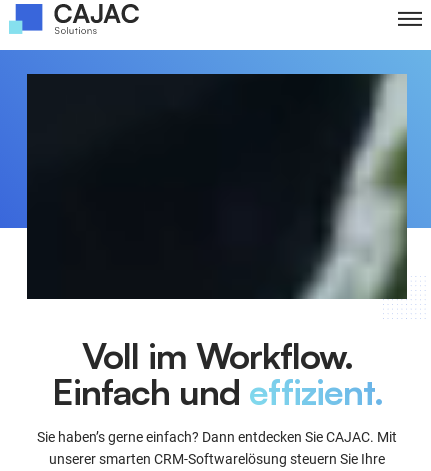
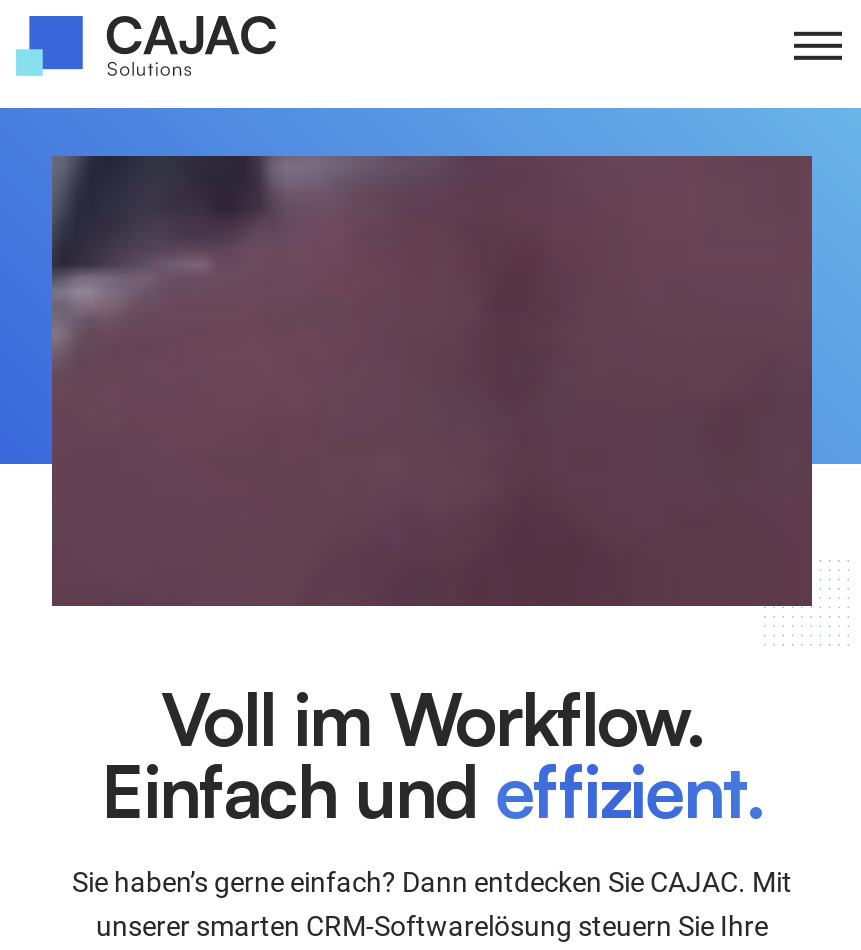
[26,73,407,299] [image] -> [50,154,814,608] [image]

